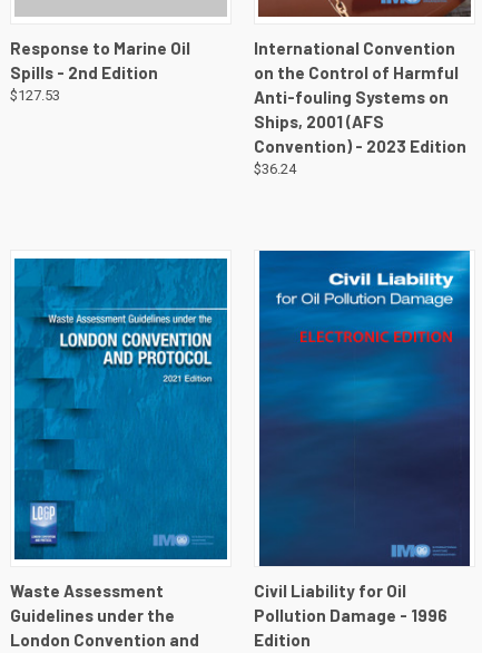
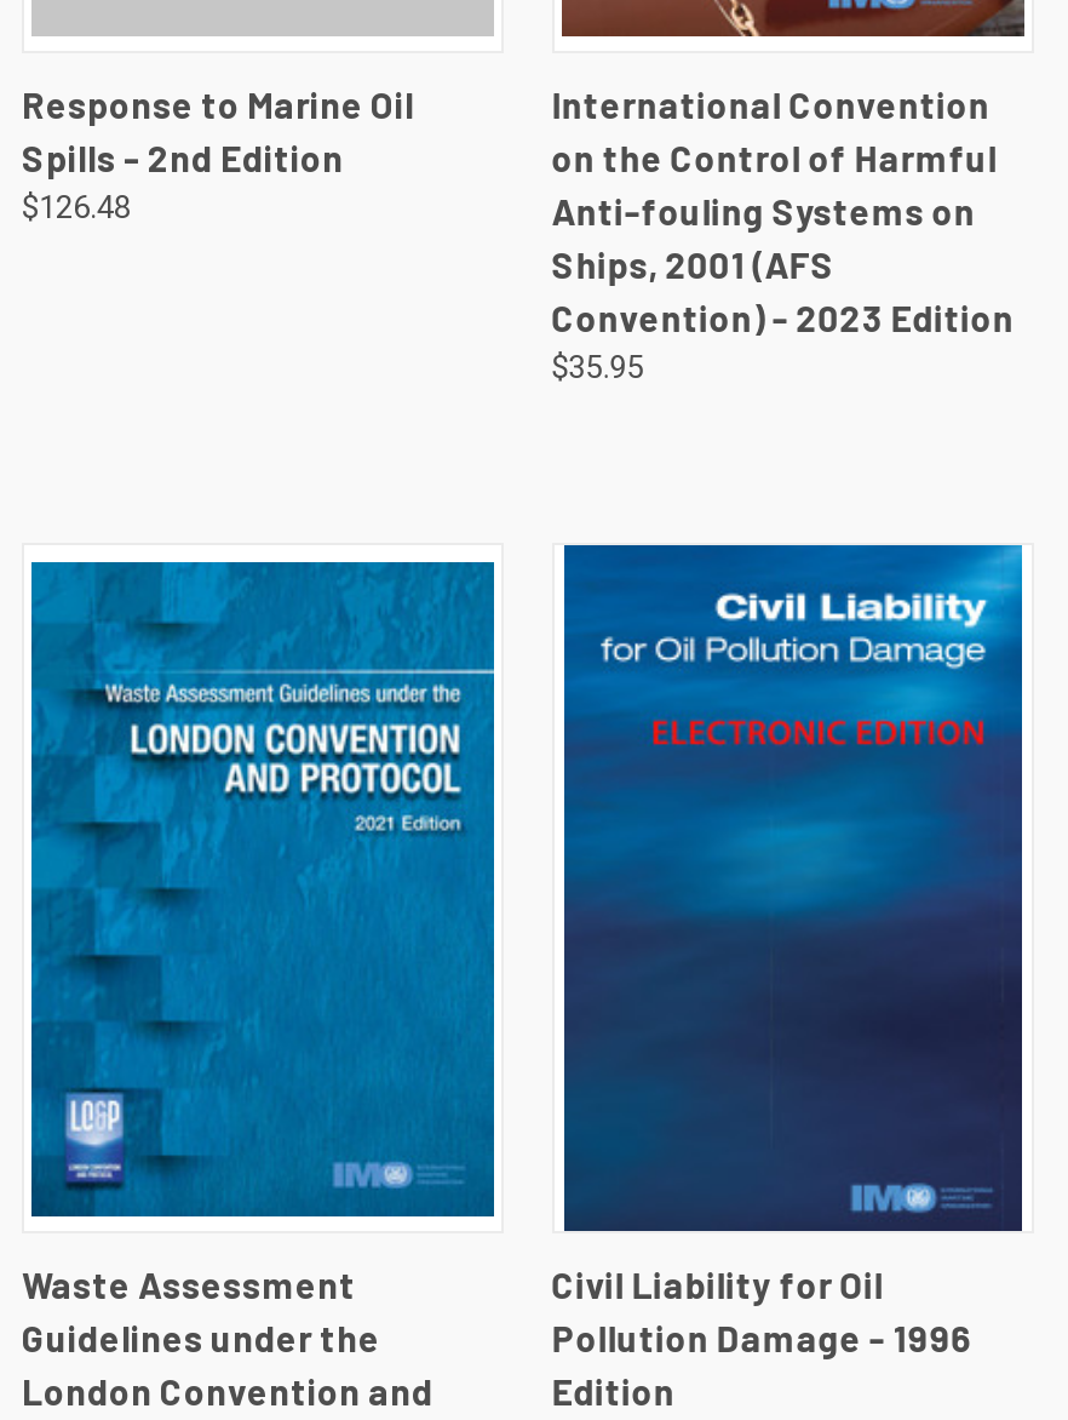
[10,87,60,104] $127.53 -> [22,189,131,225] $126.48
[254,160,296,177] $36.24 -> [552,349,644,385] $35.95

